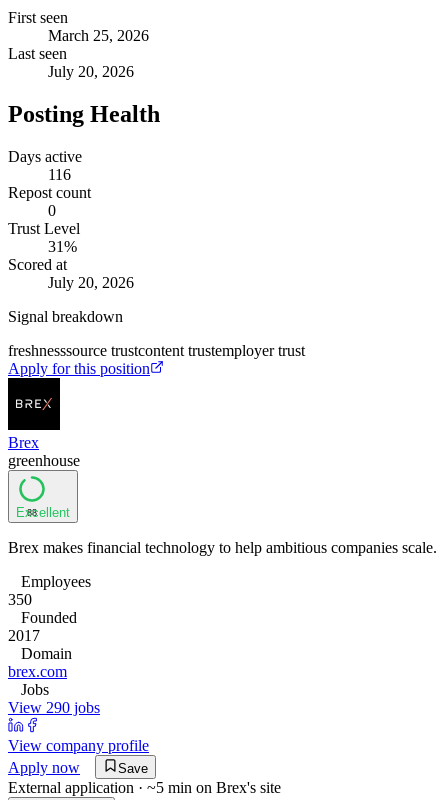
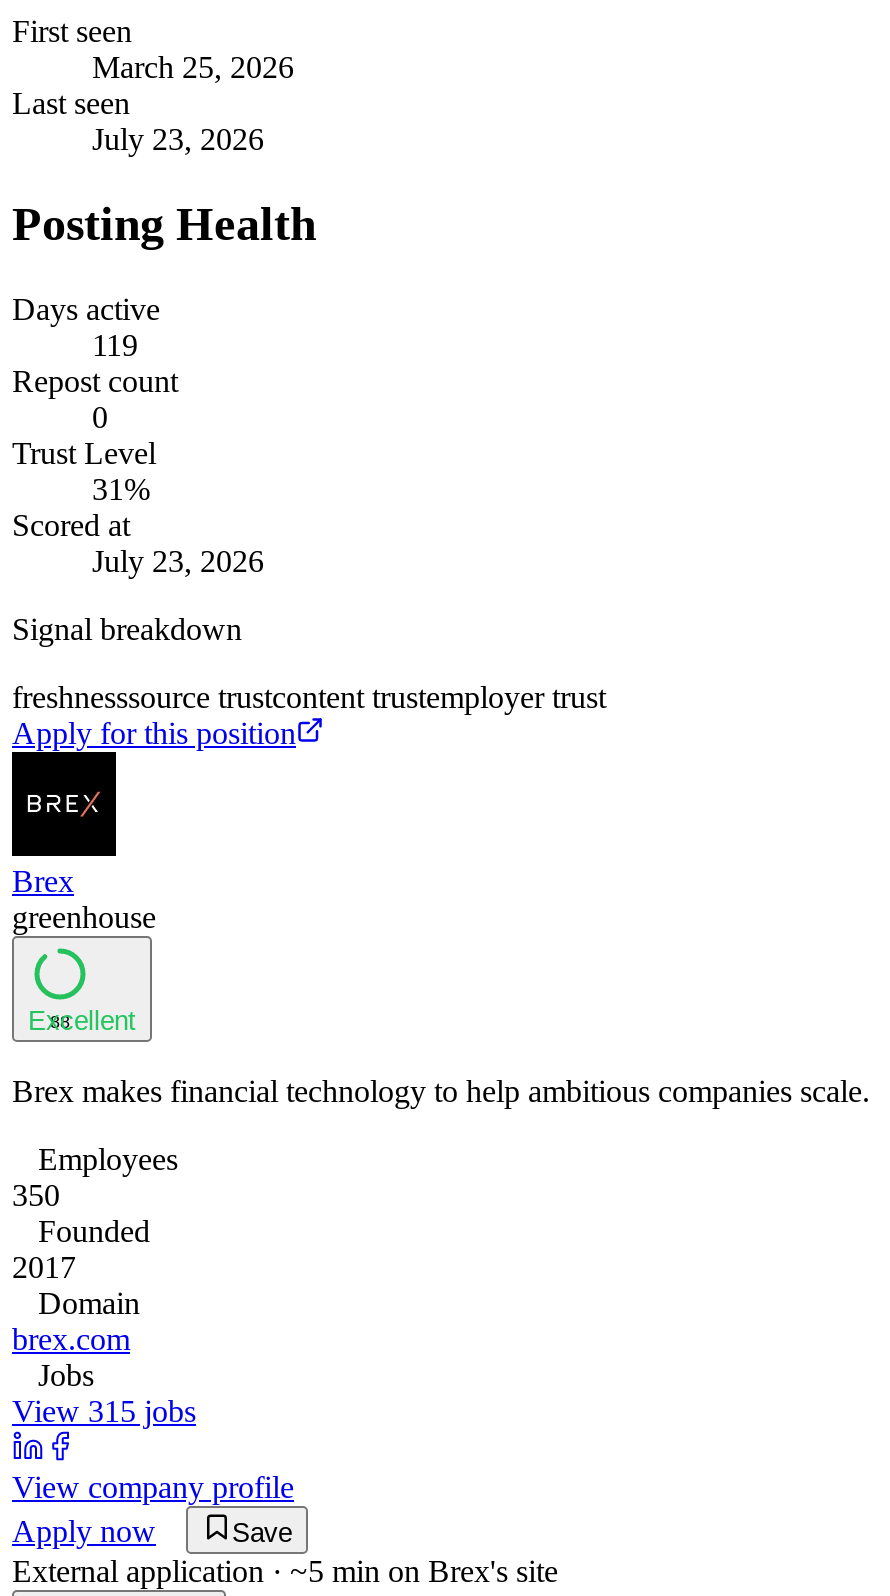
[48,63,134,80] July 20, 2026 -> [92,123,264,157] July 23, 2026
[48,166,71,183] 116 -> [92,328,138,362] 119
[48,274,134,291] July 20, 2026 -> [92,544,264,578] July 23, 2026
[8,699,100,716] View 290 jobs -> [12,1394,196,1428] View 315 jobs

